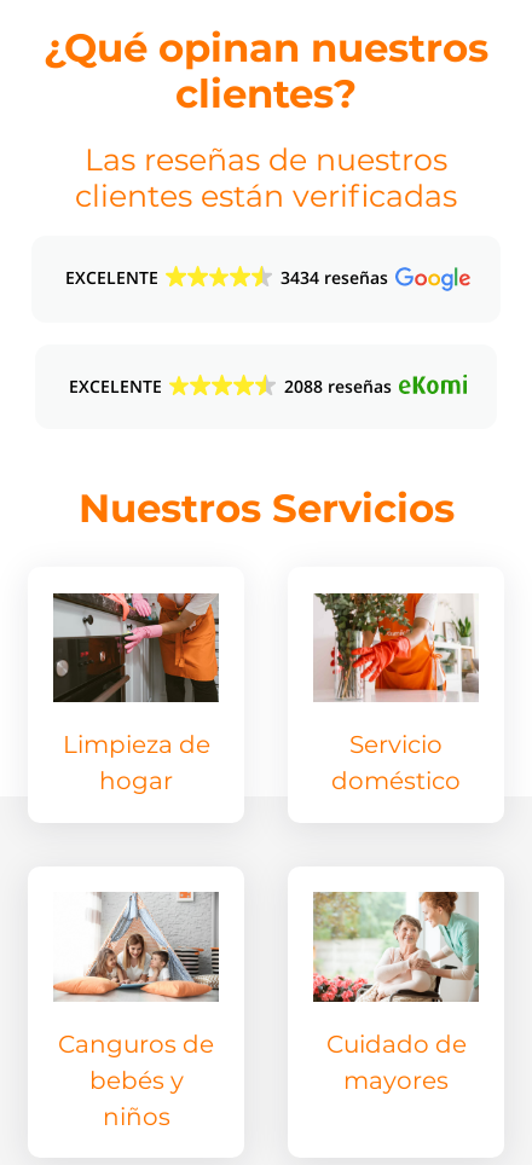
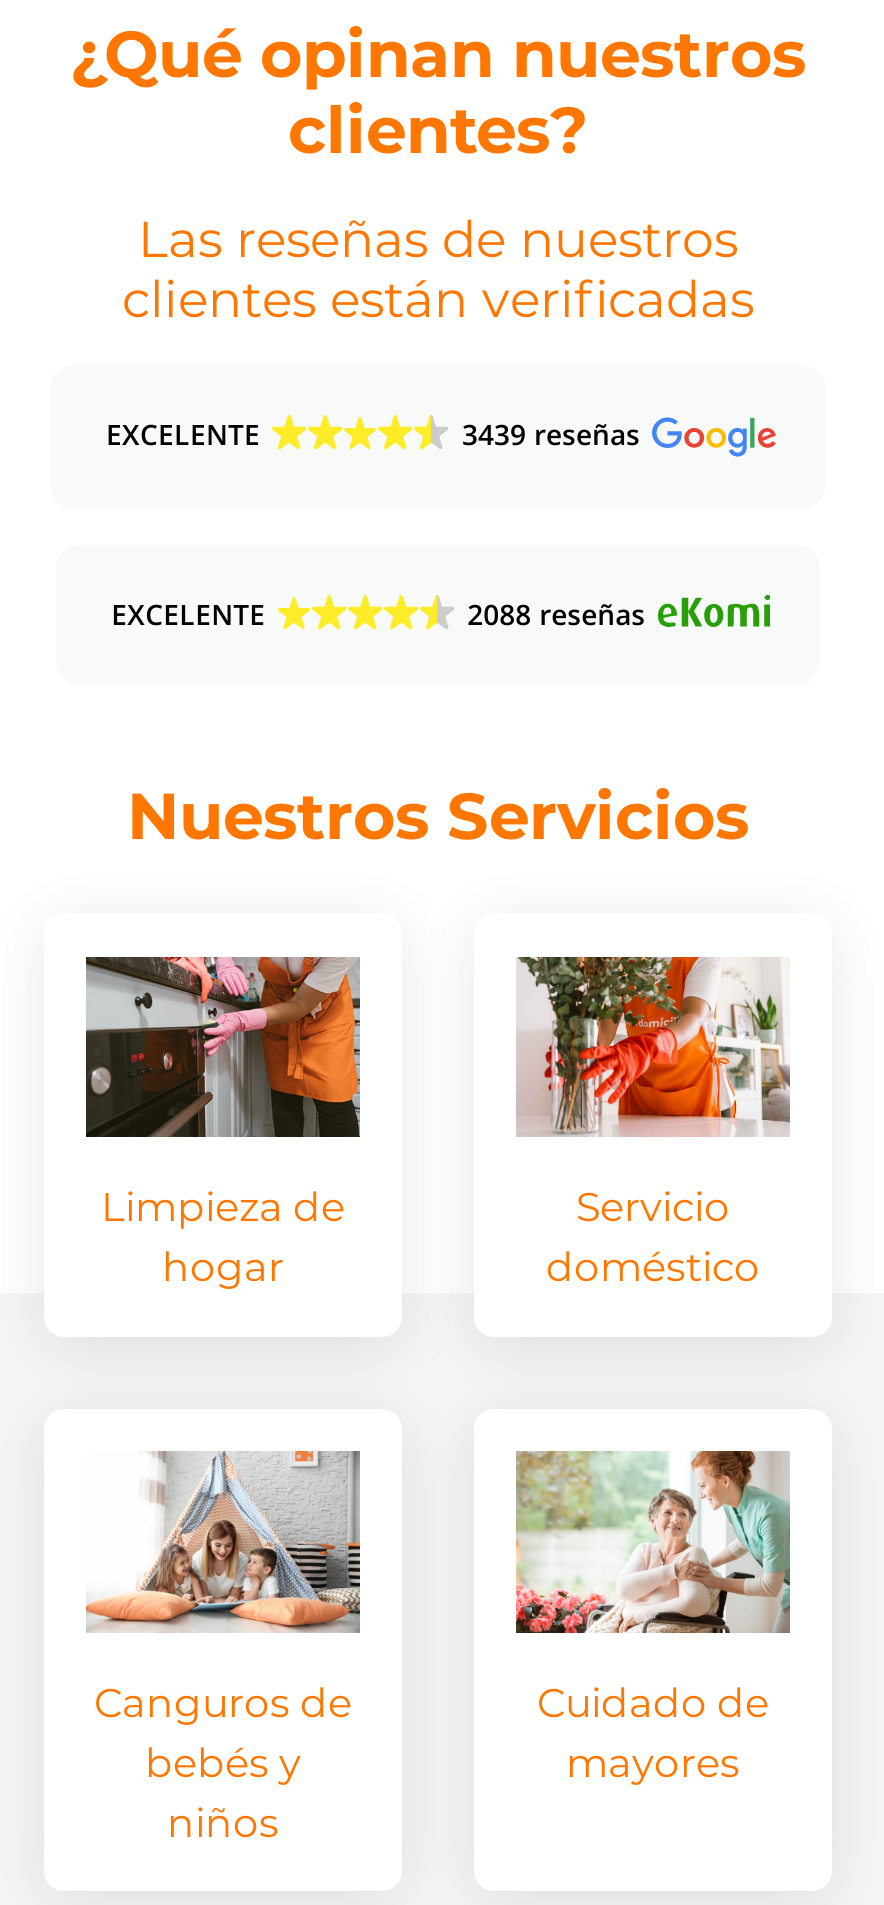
[281,266,388,289] 3434 reseñas -> [462,415,640,453] 3439 reseñas

